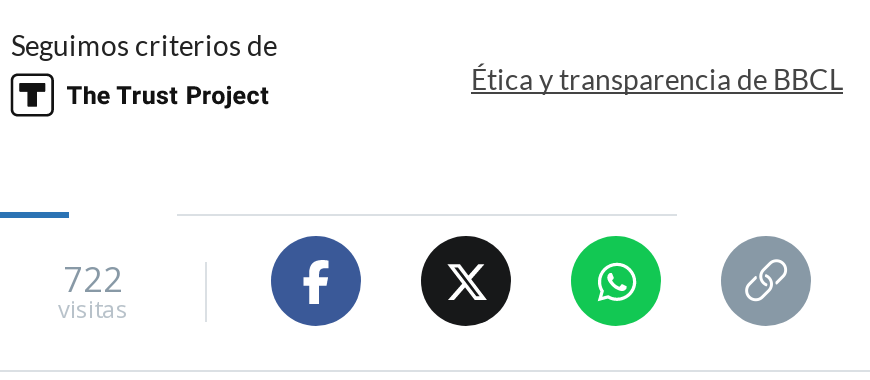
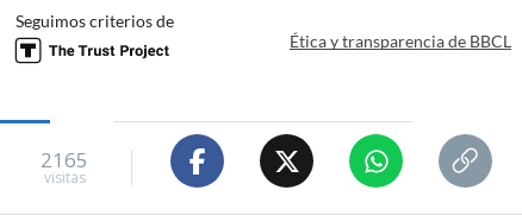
[63,256,123,302] 722 -> [41,146,88,173] 2165

